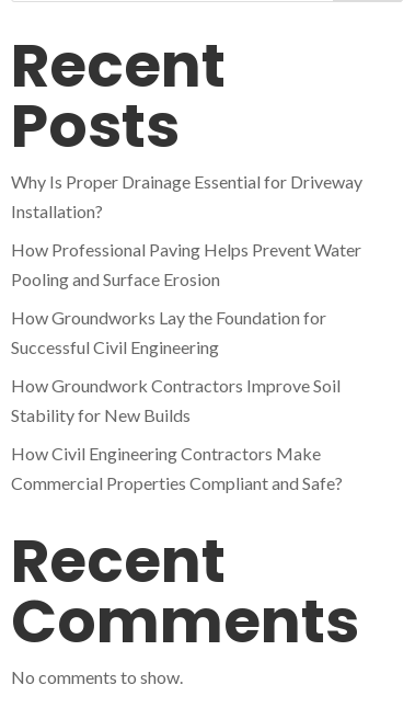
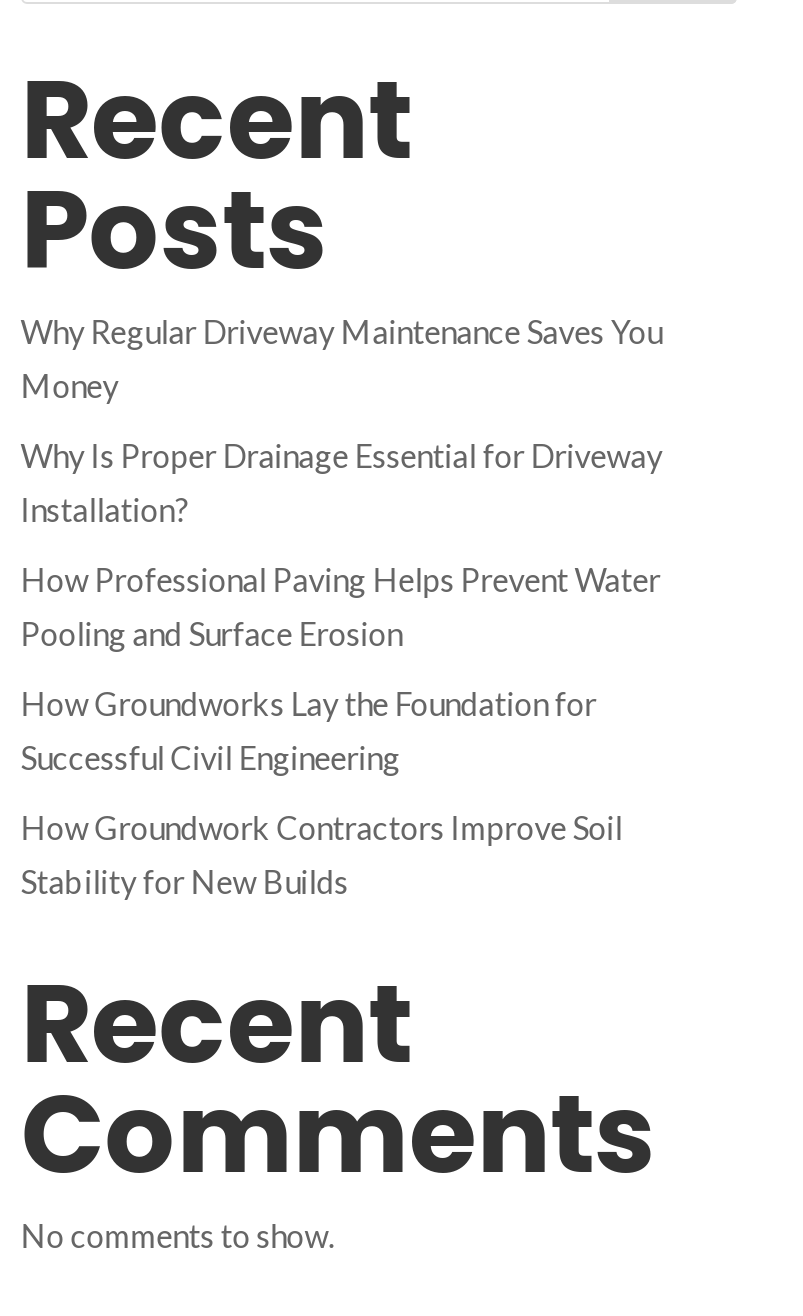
none -> [21,312,663,404] Why Regular Driveway Maintenance Saves You | Money
moved [11,171,362,425] -> [21,436,663,900]: Why Is Proper Drainage Essential for Driveway | Installation? | How Professional Paving Helps Prevent Water | Pooling and Surface Erosion | How Groundworks Lay the Foundation for | Successful Civil Engineering | How Groundwork Contractors Improve Soil | Stability for New Builds
[11,443,343,493] How Civil Engineering Contractors Make | Commercial Properties Compliant and Safe? -> none

